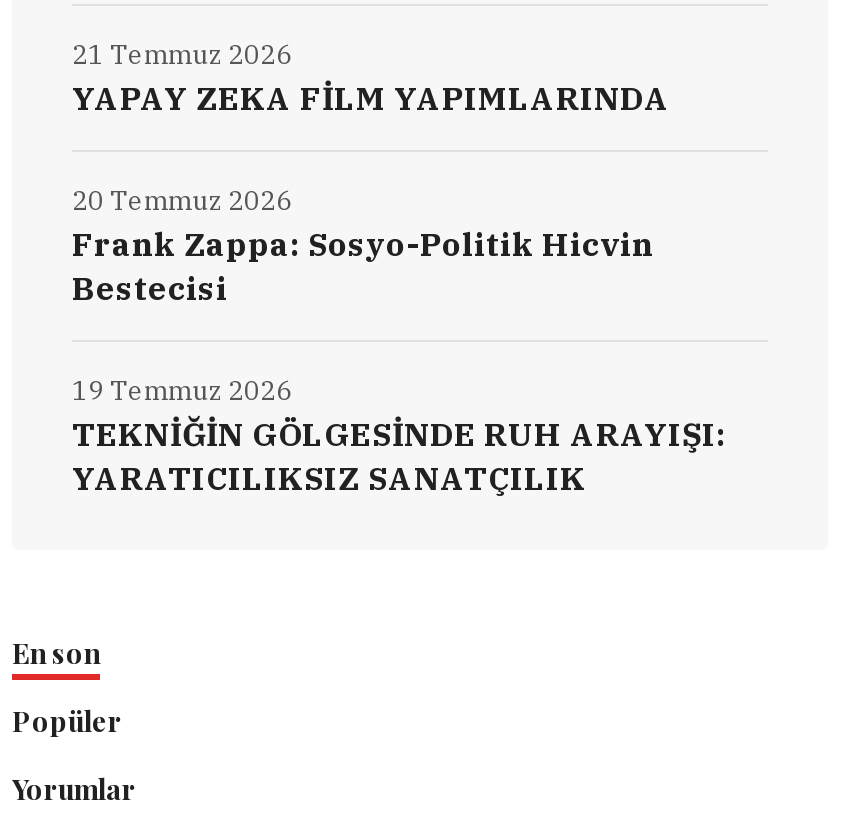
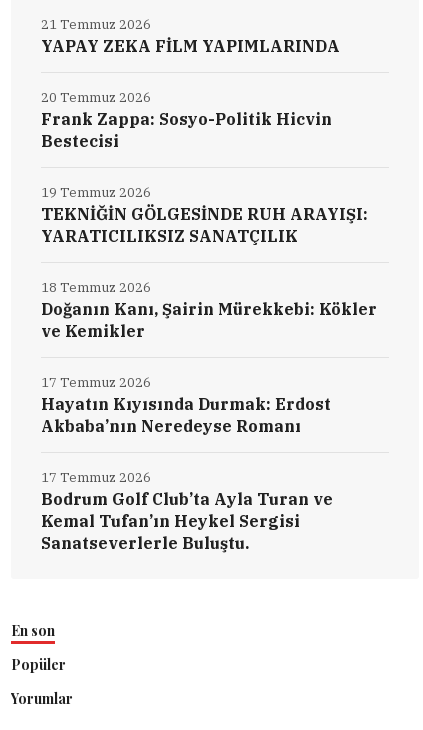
none -> [41,299,377,341] Doğanın Kanı, Şairin Mürekkebi: Kökler | ve Kemikler
none -> [41,279,151,296] 18 Temmuz 2026
none -> [41,394,331,436] Hayatın Kıyısında Durmak: Erdost | Akbaba’nın Neredeyse Romanı
none -> [41,374,151,391] 17 Temmuz 2026
none -> [41,489,333,553] Bodrum Golf Club’ta Ayla Turan ve | Kemal Tufan’ın Heykel Sergisi | Sanatseverlerle Buluştu.
none -> [41,469,151,486] 17 Temmuz 2026

